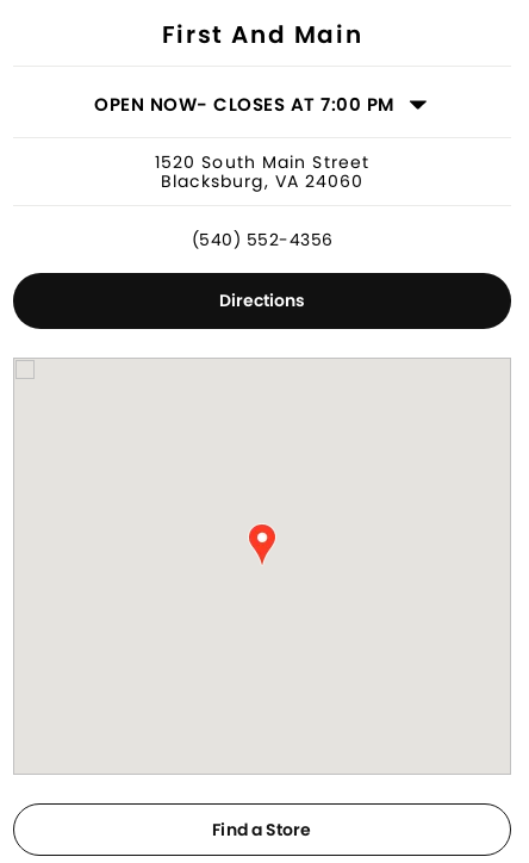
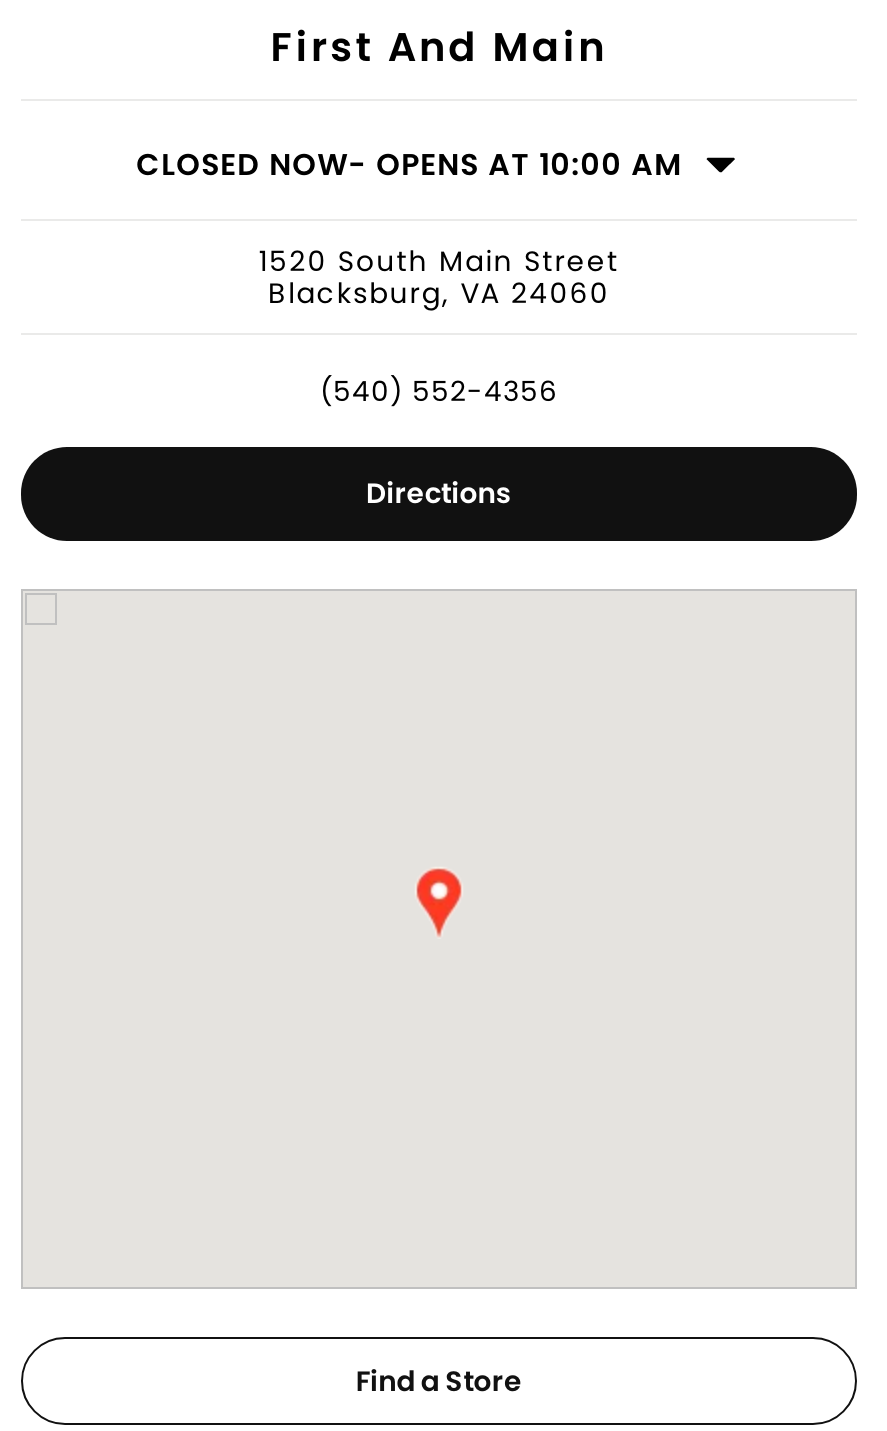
[94,92,394,117] OPEN NOW- CLOSES AT 7:00 PM -> [136,143,681,185] CLOSED NOW- OPENS AT 10:00 AM

